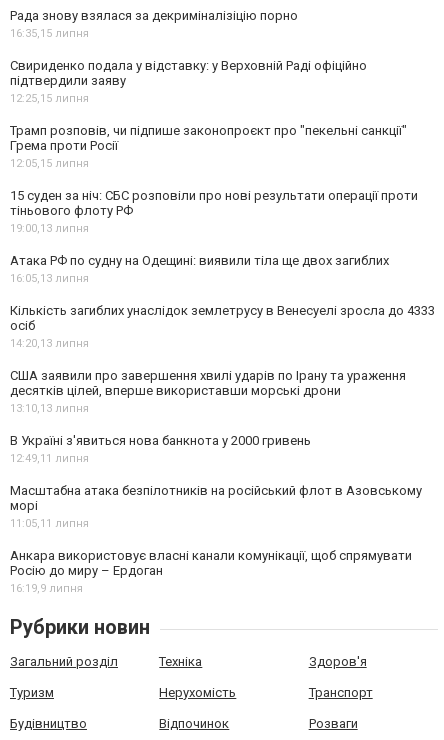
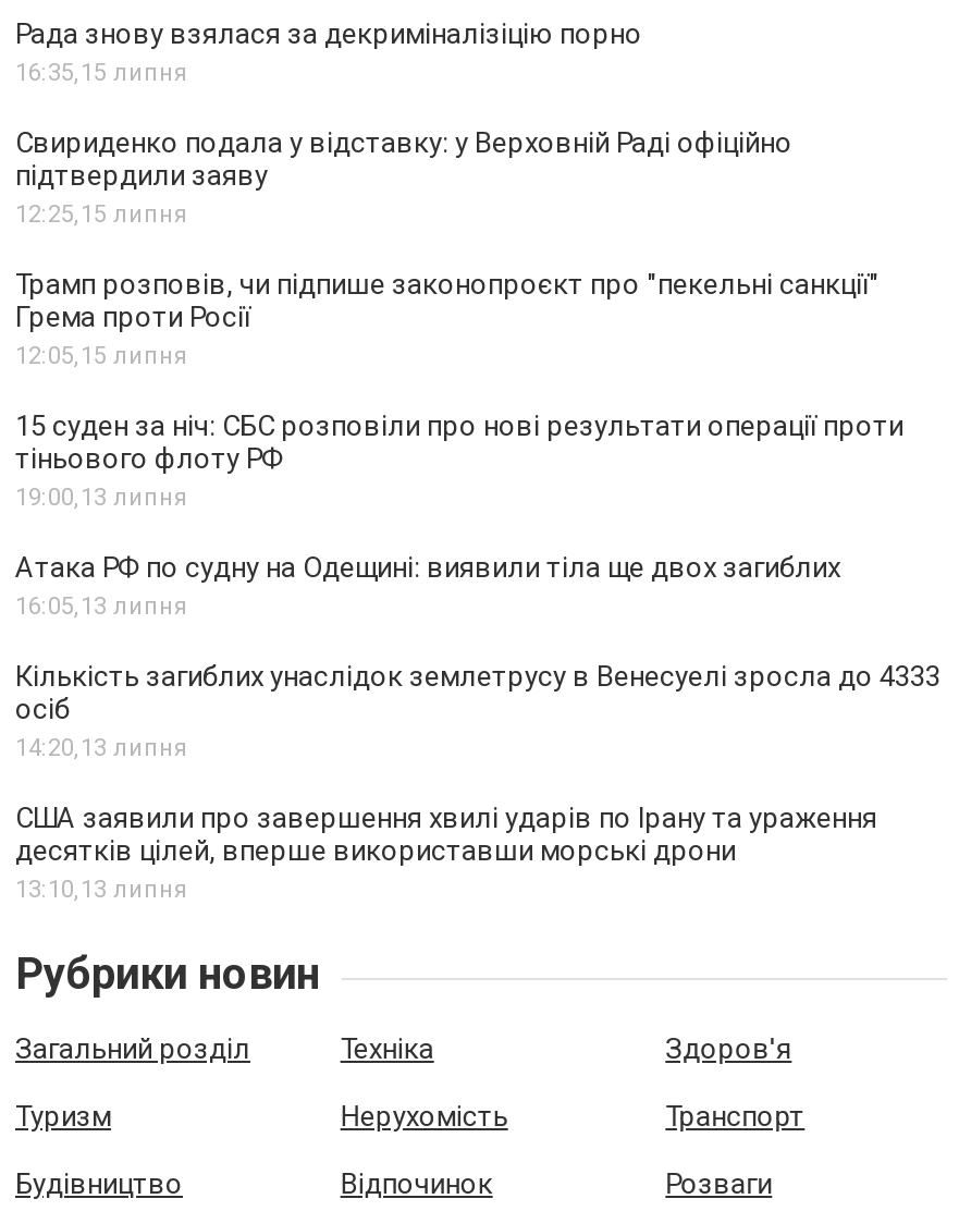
[10,433,422,595] В Україні з'явиться нова банкнота у 2000 гривень | 12:49,11 липня | Масштабна атака безпілотників на російський флот в Азовському | морі | 11:05,11 липня | Анкара використовує власні канали комунікації, щоб спрямувати | Росію до миру – Ердоган | 16:19,9 липня -> none

